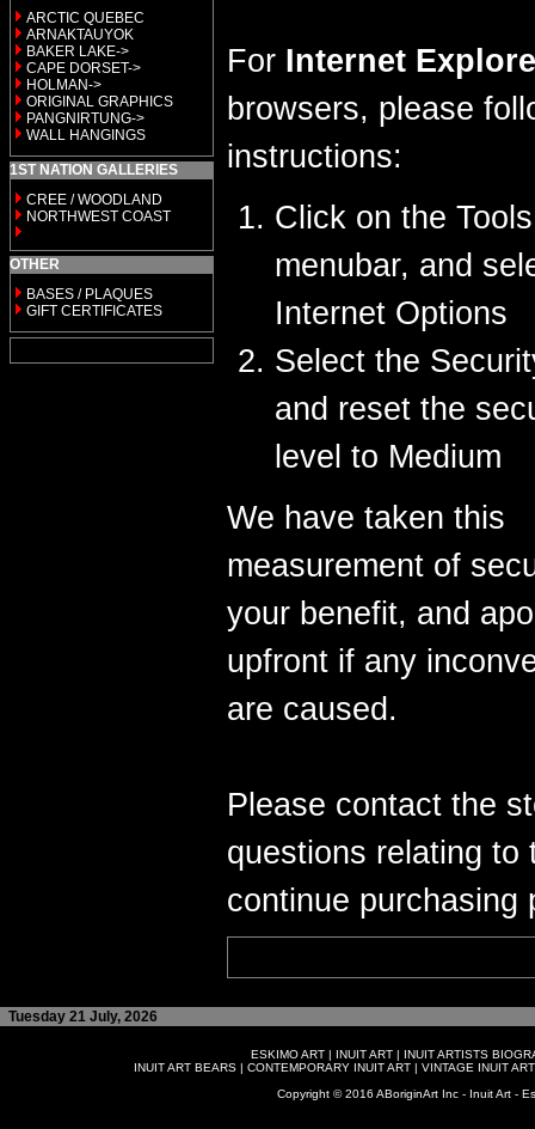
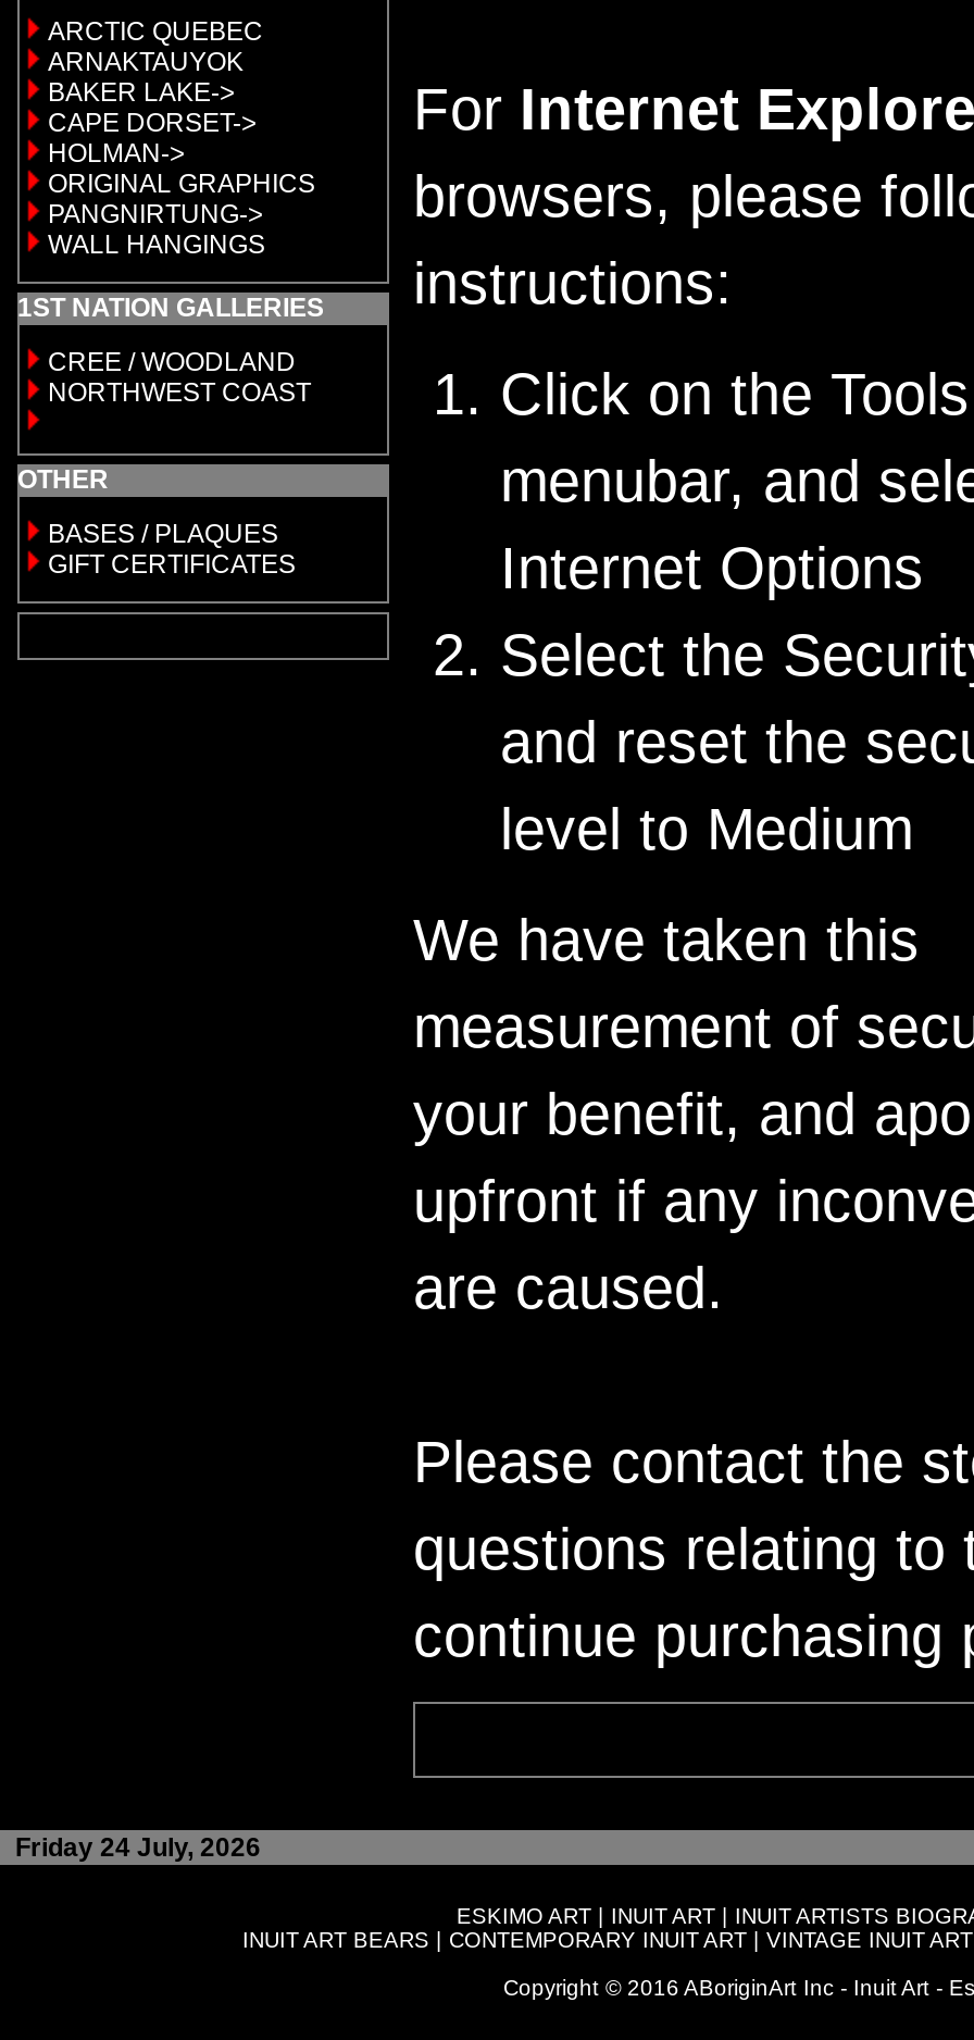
[1,1008,165,1025] Tuesday 21 July, 2026 -> [2,1832,274,1863] Friday 24 July, 2026

